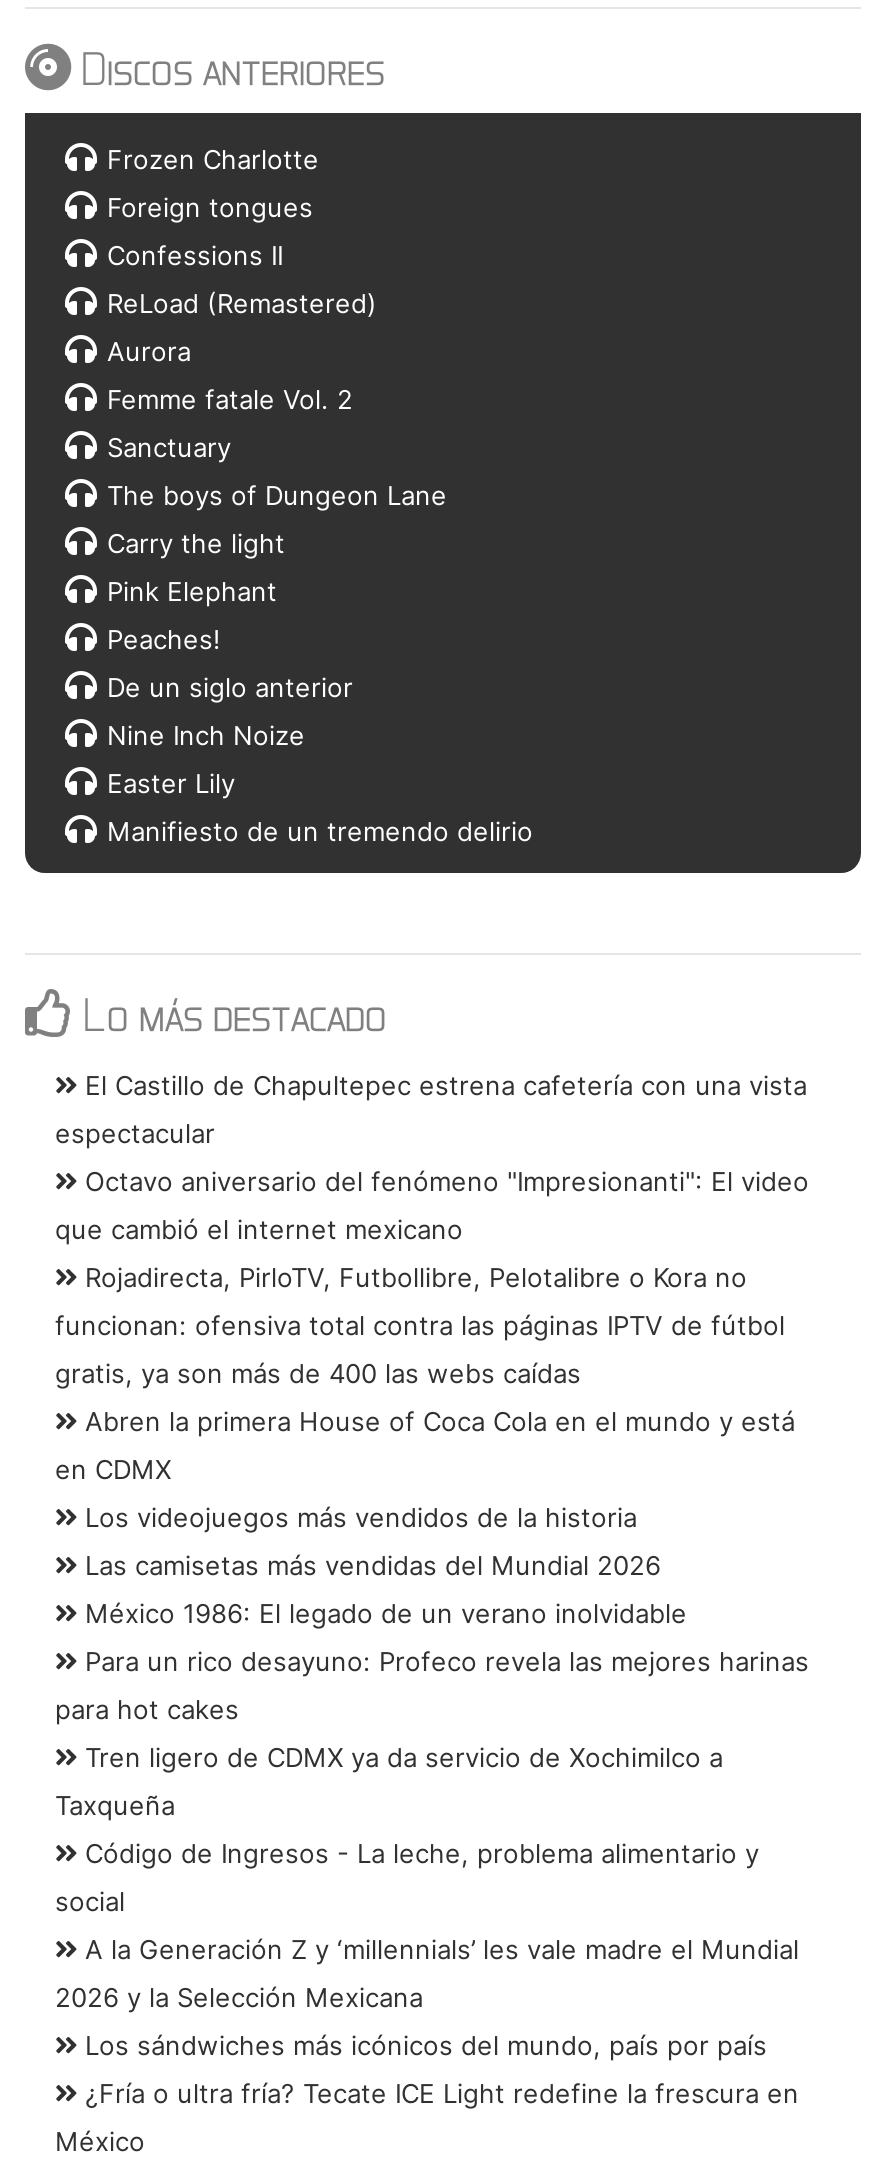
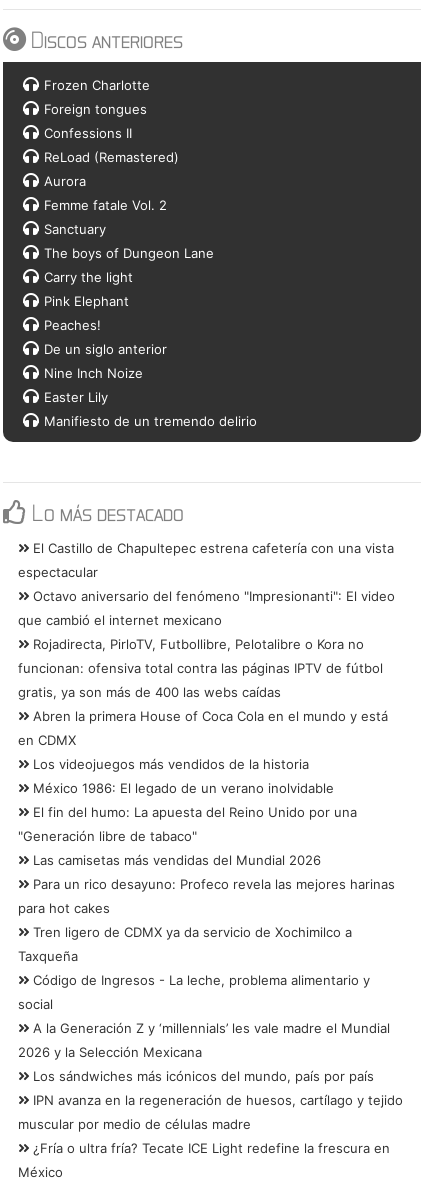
moved [77,1550,661,1582] -> [29,852,321,868]: Las camisetas más vendidas del Mundial 2026
moved [77,1598,687,1630] -> [29,780,334,796]: México 1986: El legado de un verano inolvidable
none -> [18,804,357,844] El fin del humo: La apuesta del Reino Unido por una | "Generación libre de tabaco"
none -> [18,1092,403,1132] IPN avanza en la regeneración de huesos, cartílago y tejido | muscular por medio de células madre

